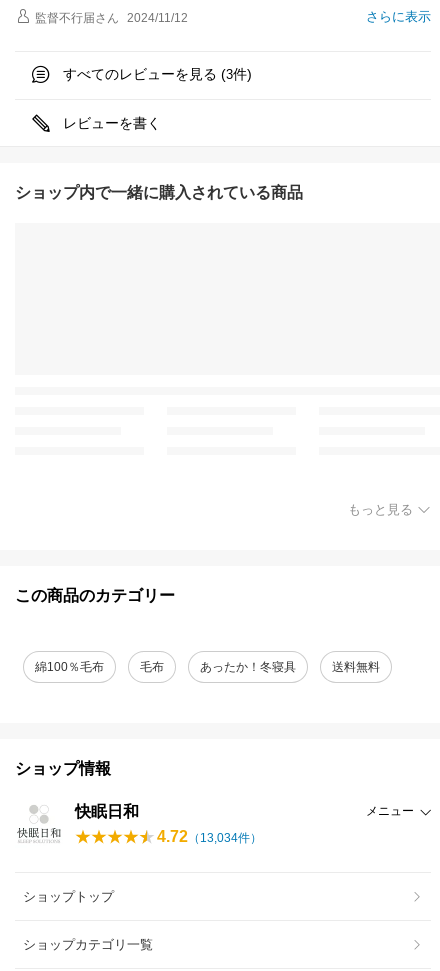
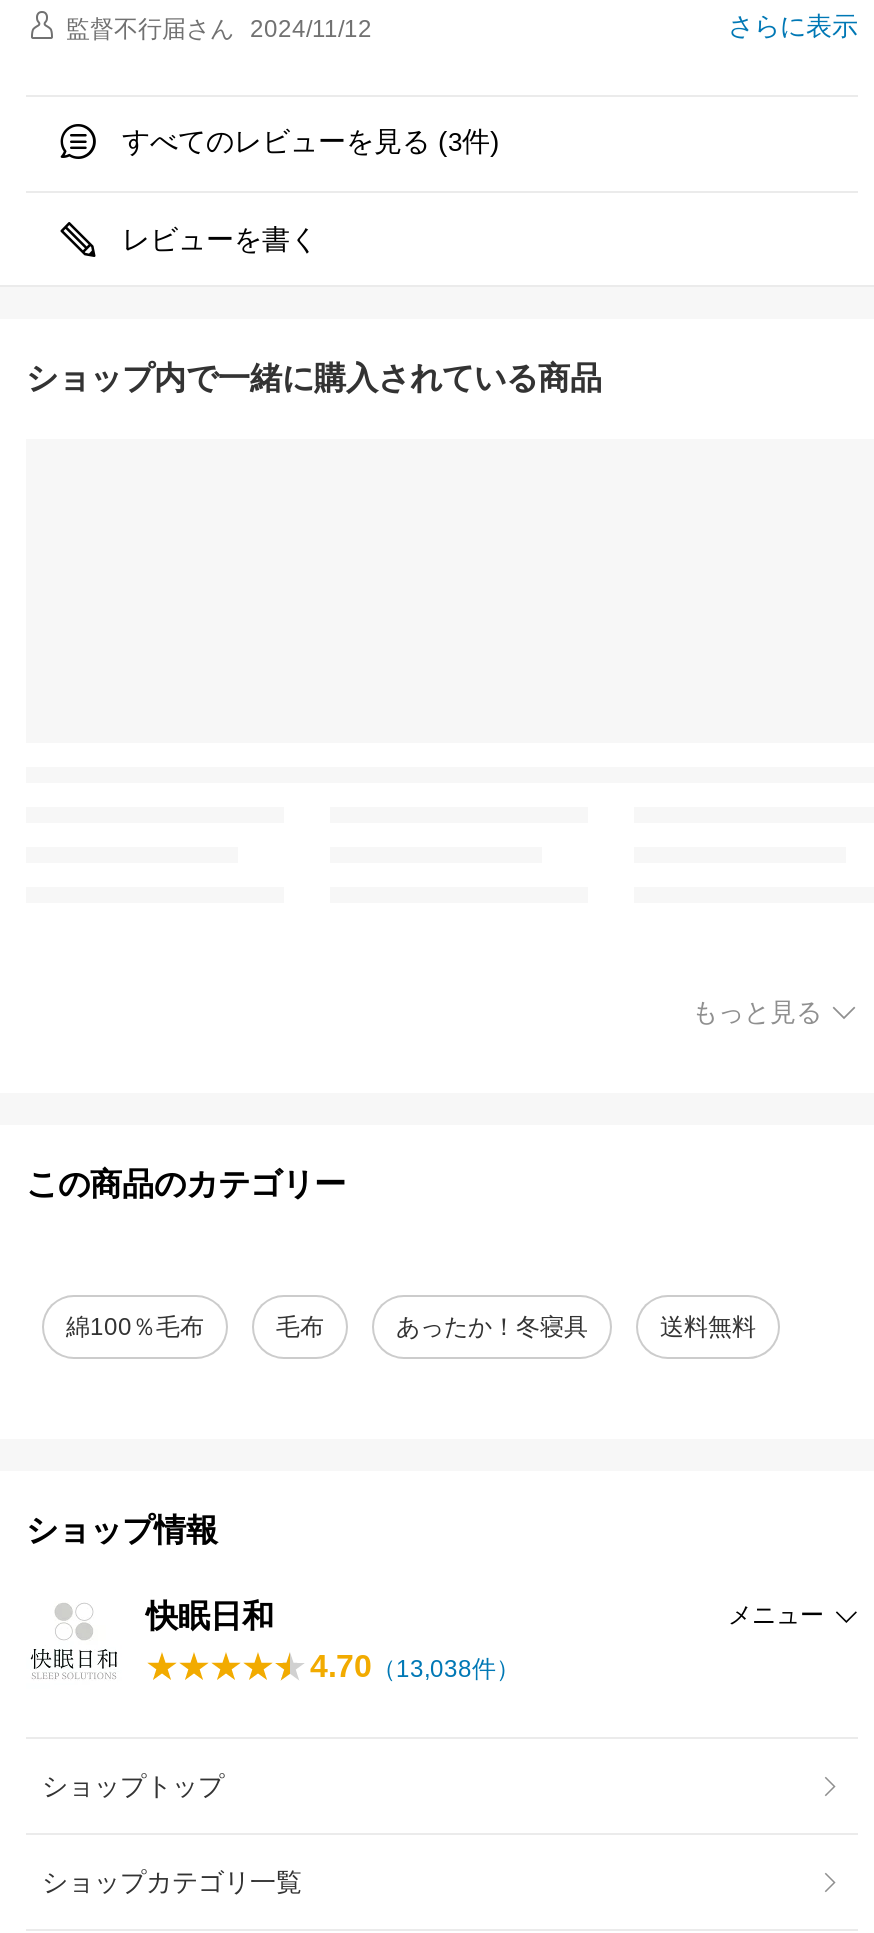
[157,828,262,845] 4.72（13,034件） -> [310,1649,520,1683] 4.70（13,038件）

